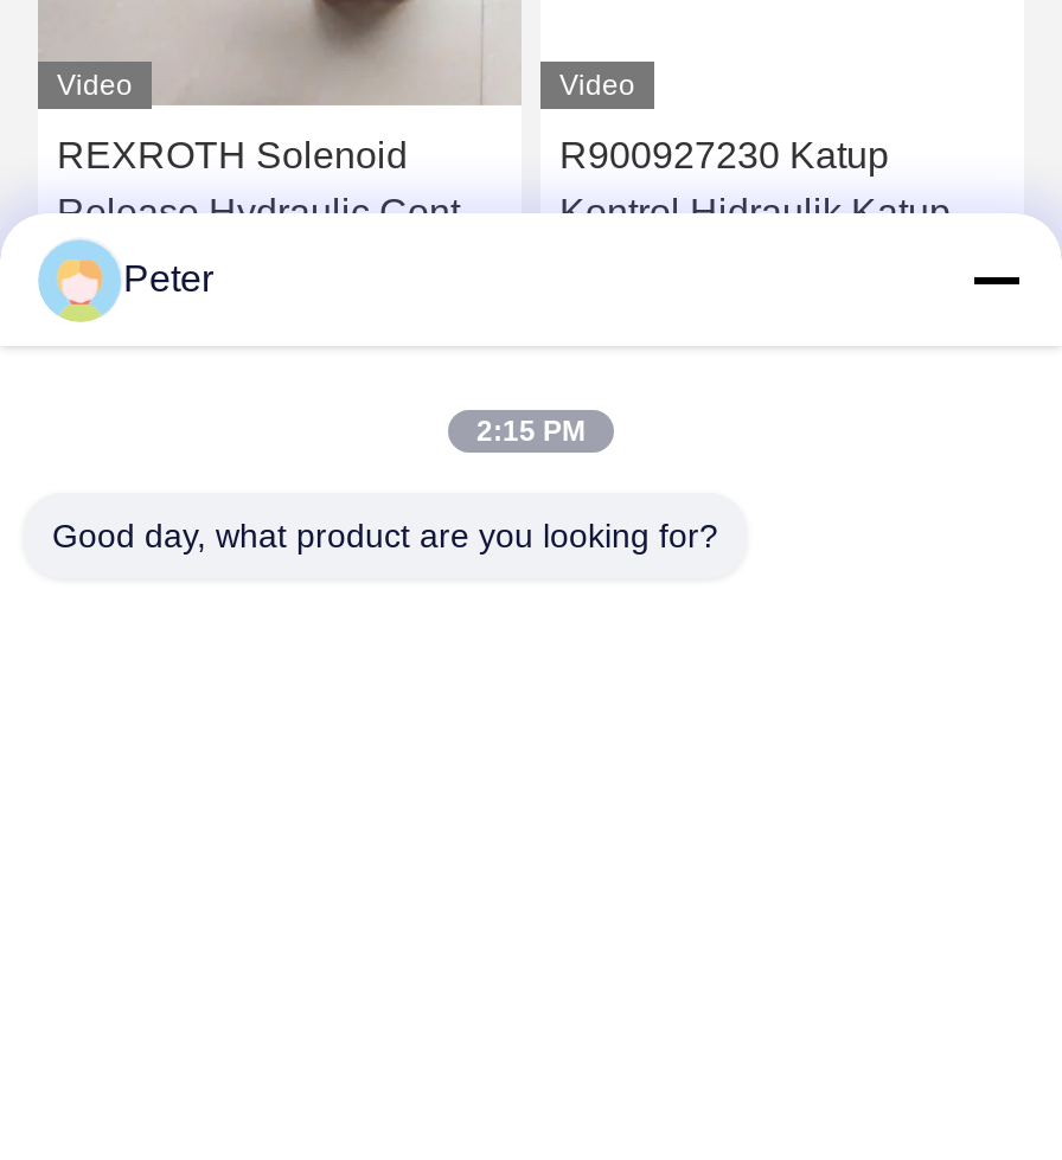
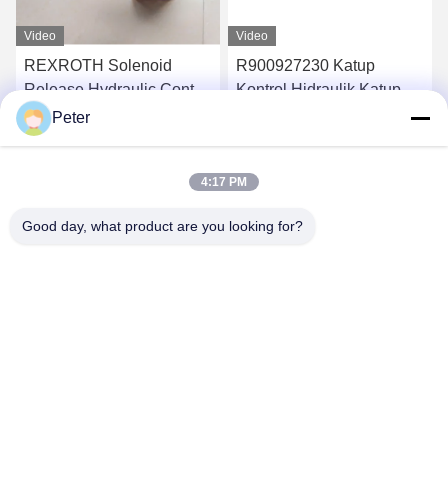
[476,415,586,448] 2:15 PM -> [201,175,247,189] 4:17 PM

